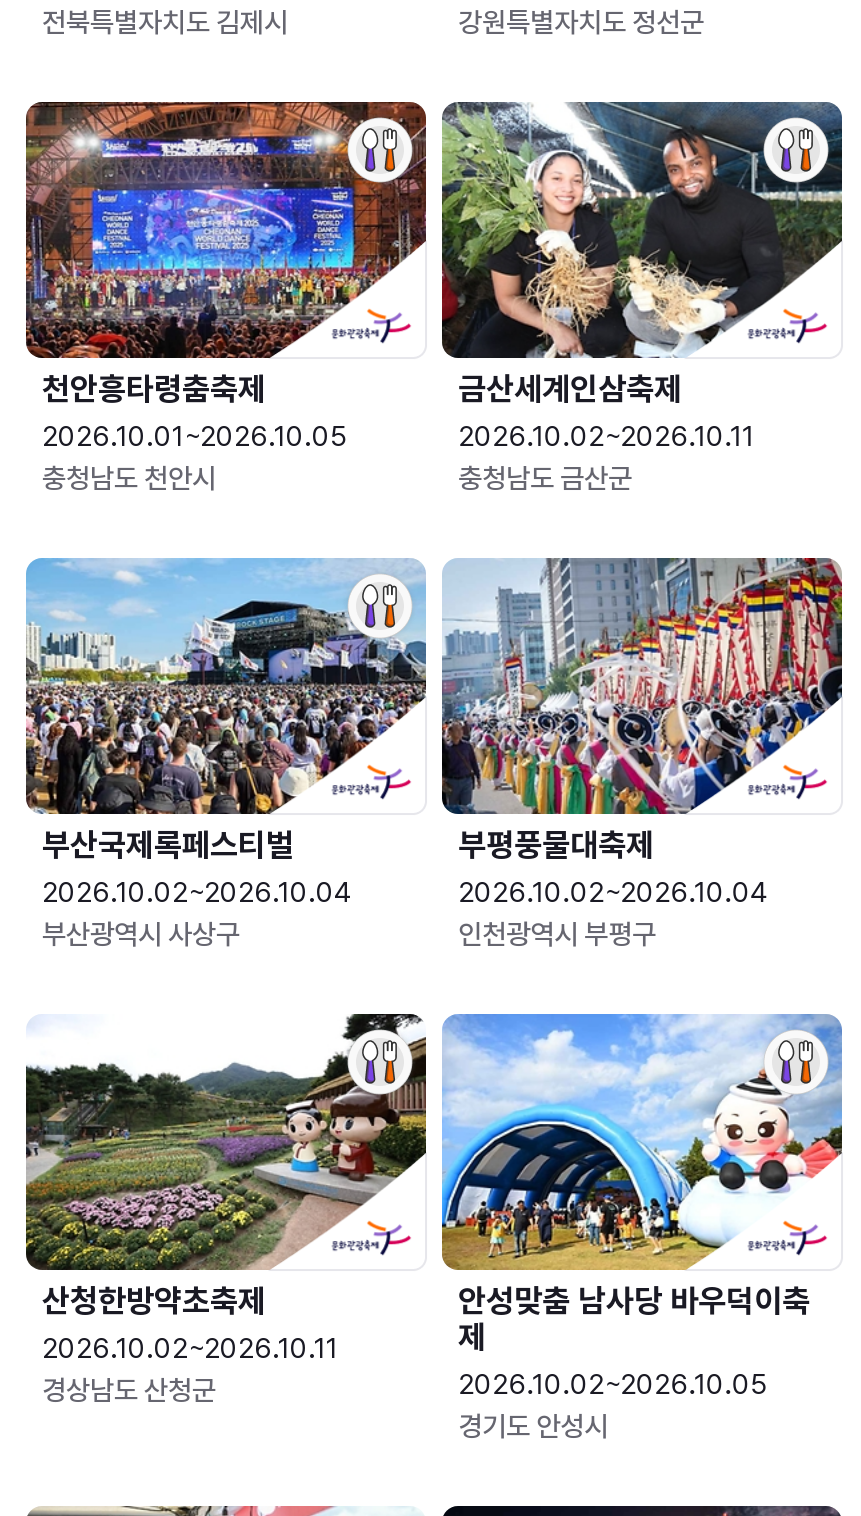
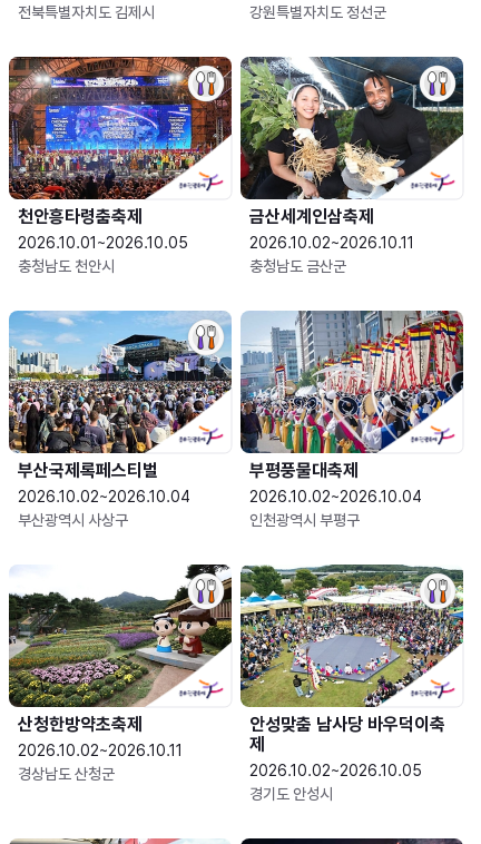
[440,1012,844,1272] [image] -> [239,563,464,708] [image]

